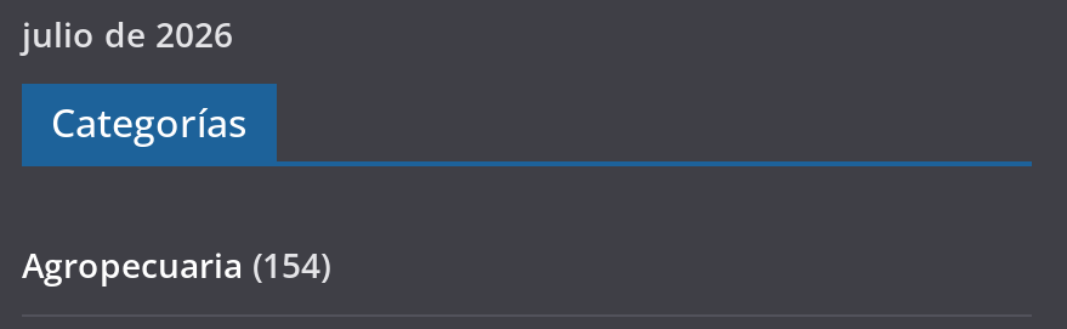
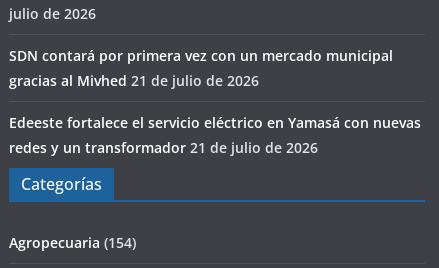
none -> [9,46,421,157] SDN contará por primera vez con un mercado municipal | gracias al Mivhed 21 de julio de 2026 | Edeeste fortalece el servicio eléctrico en Yamasá con nuevas | redes y un transformador 21 de julio de 2026

